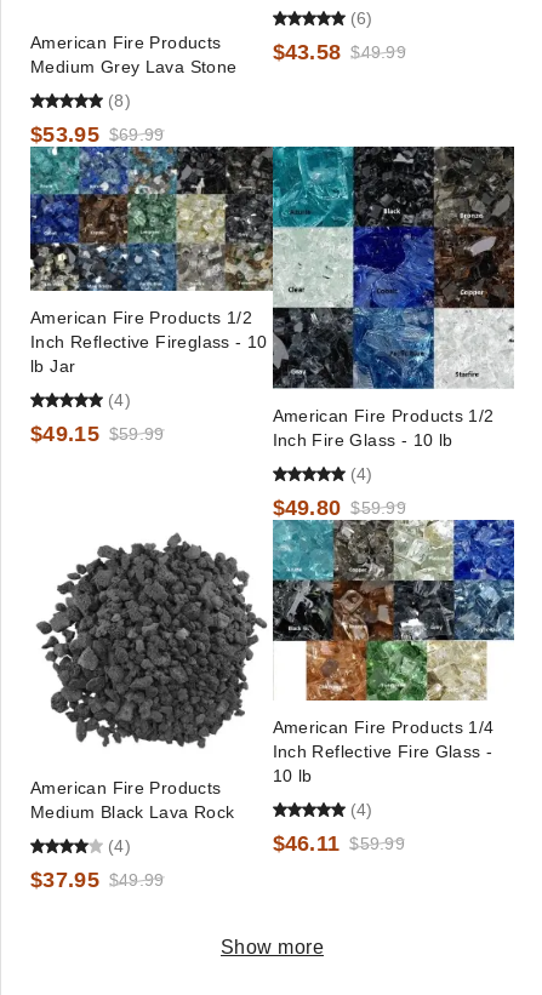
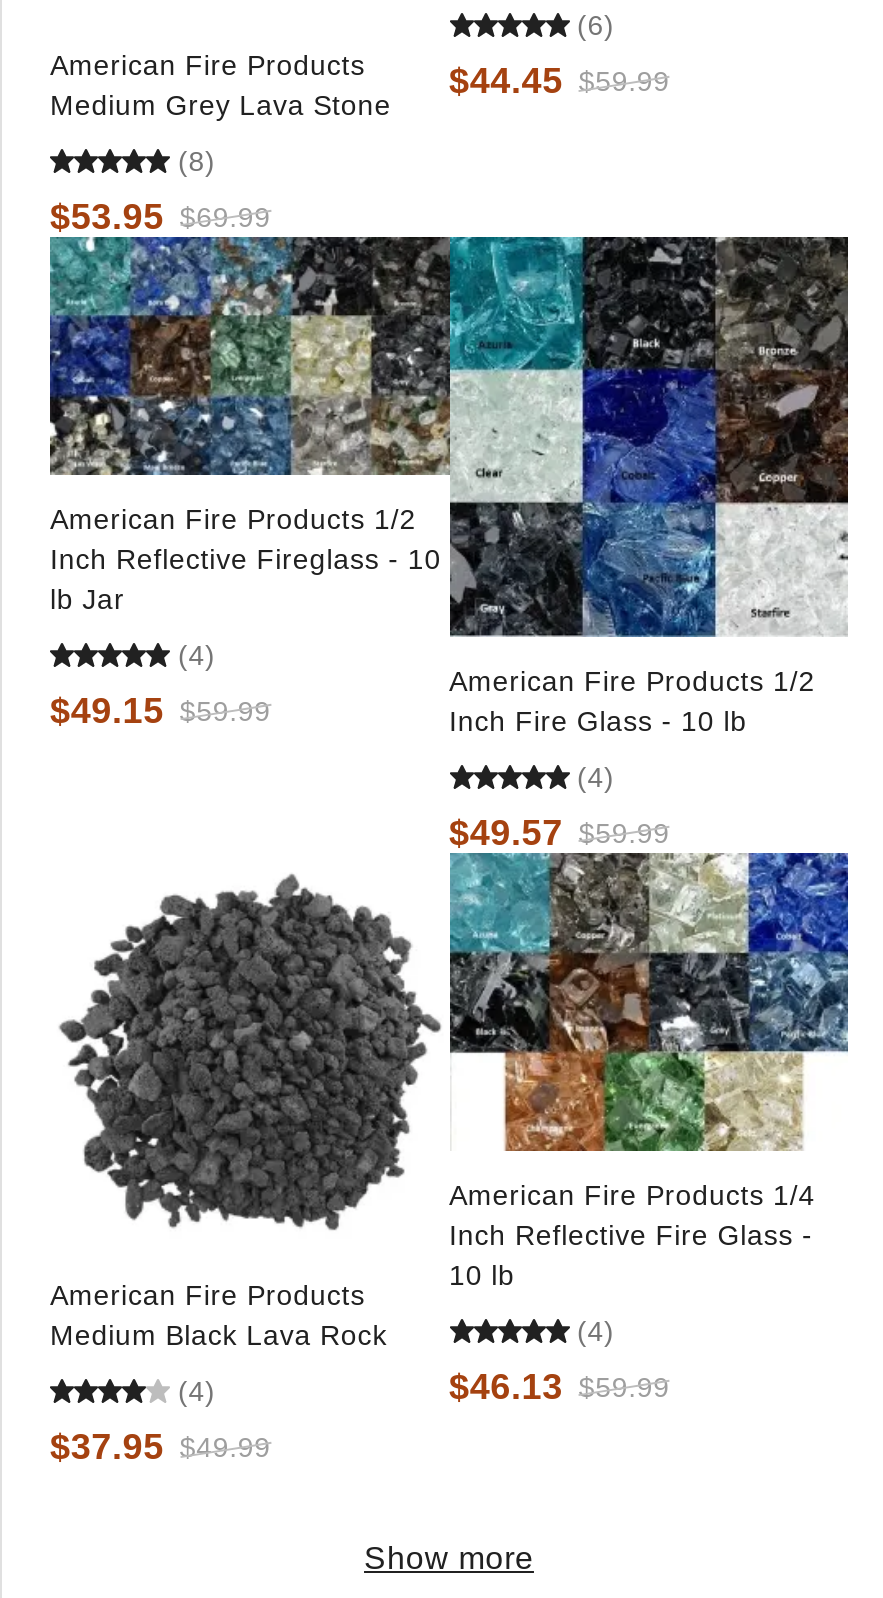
[272,41,406,65] $43.58 $49.99 -> [449,62,670,102] $44.45 $59.99
[272,495,406,520] $49.80 $59.99 -> [449,813,670,853] $49.57 $59.99
[272,831,405,855] $46.11 $59.99 -> [449,1366,670,1406] $46.13 $59.99

